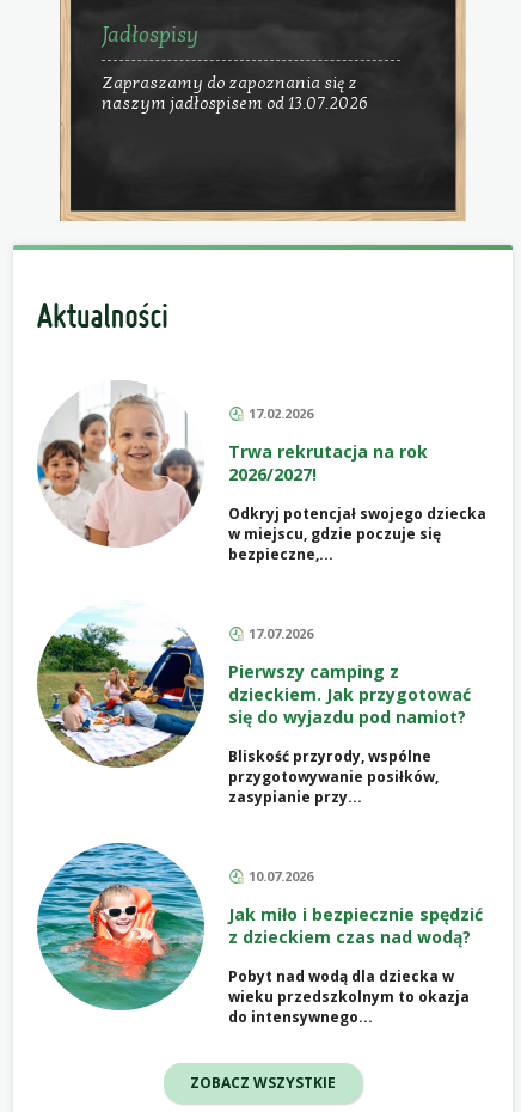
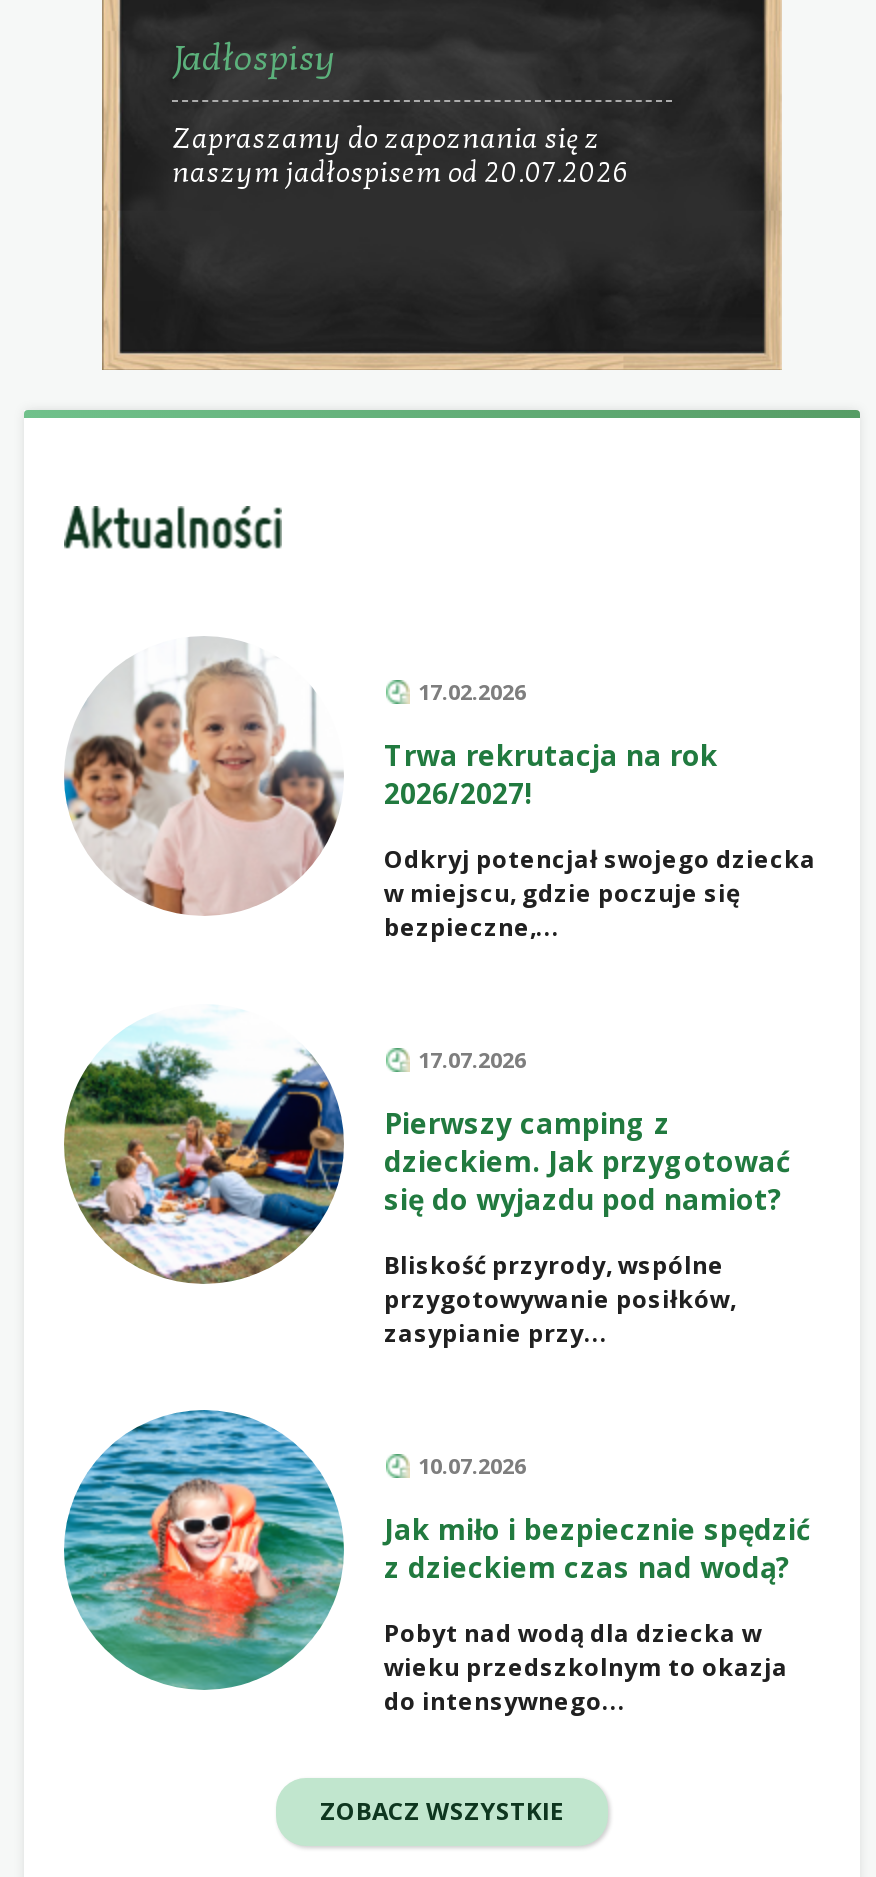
[102,93,368,114] naszym jadłospisem od 13.07.2026 -> [172,156,628,190] naszym jadłospisem od 20.07.2026

